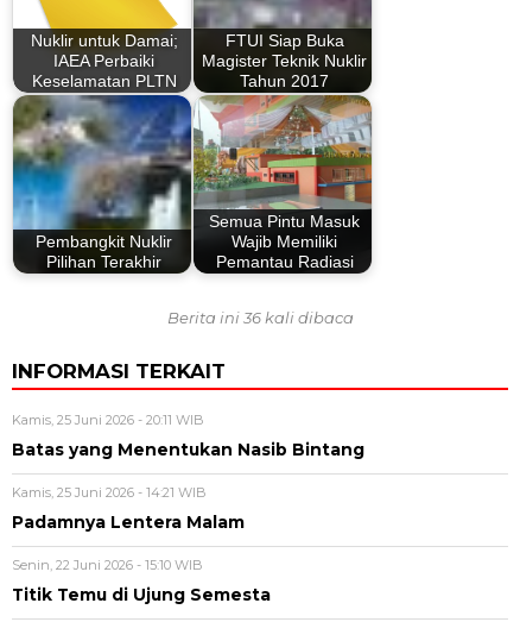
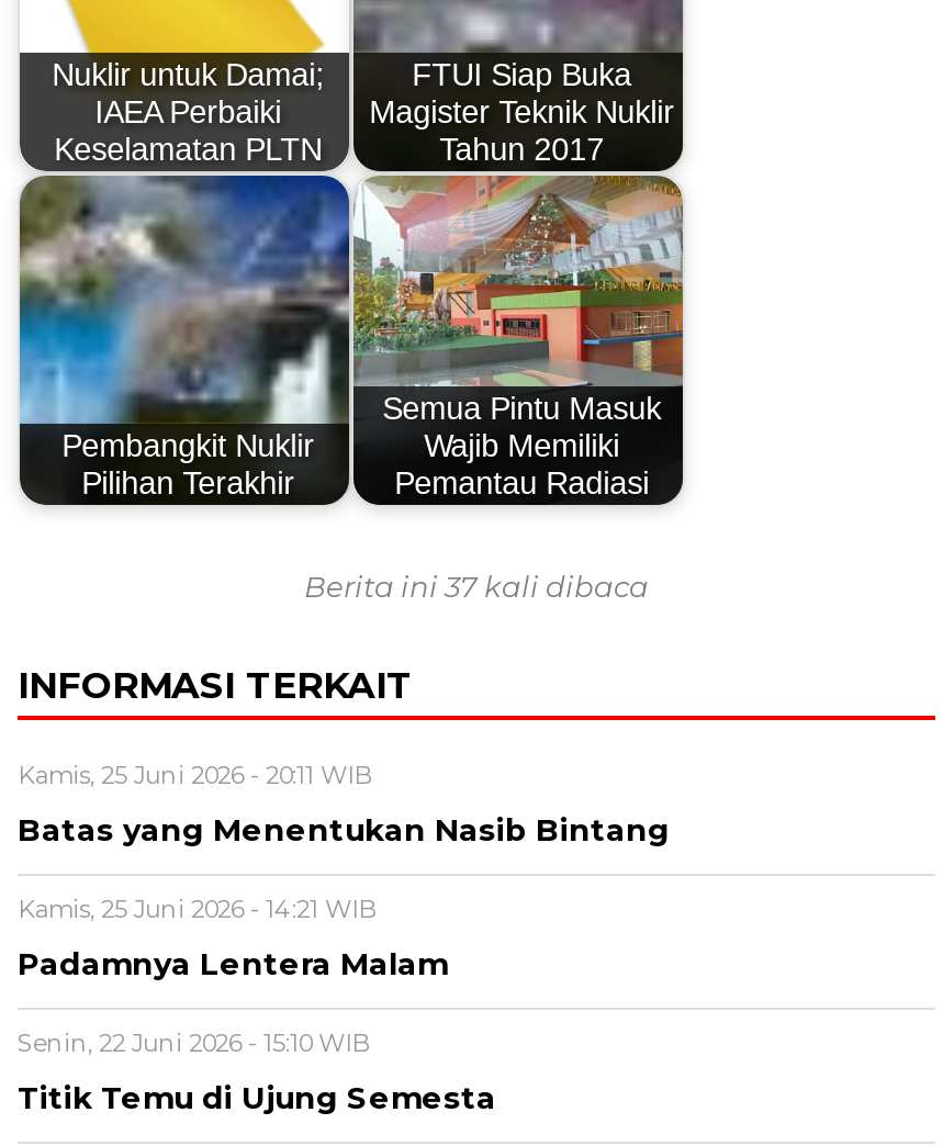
[167,308,353,327] Berita ini 36 kali dibaca -> [304,569,649,604] Berita ini 37 kali dibaca

